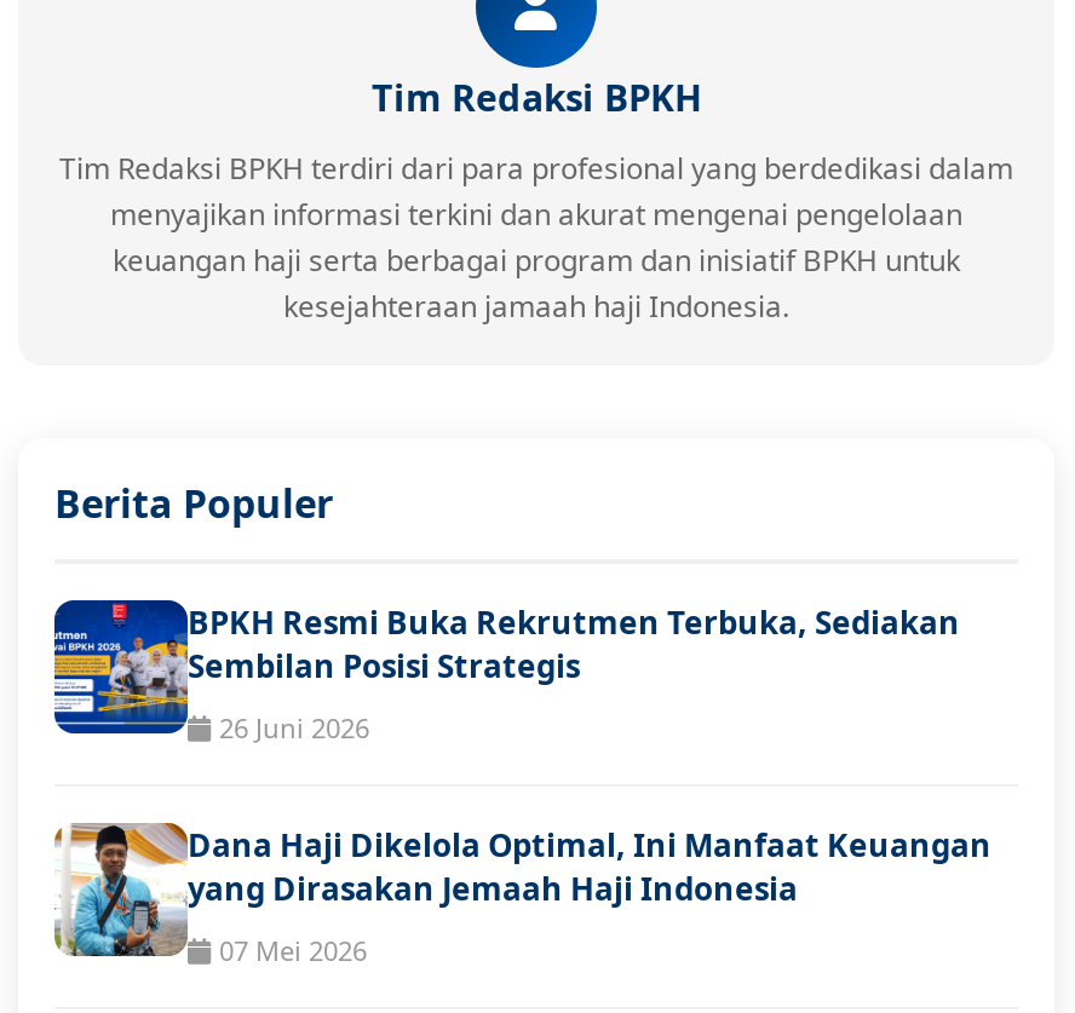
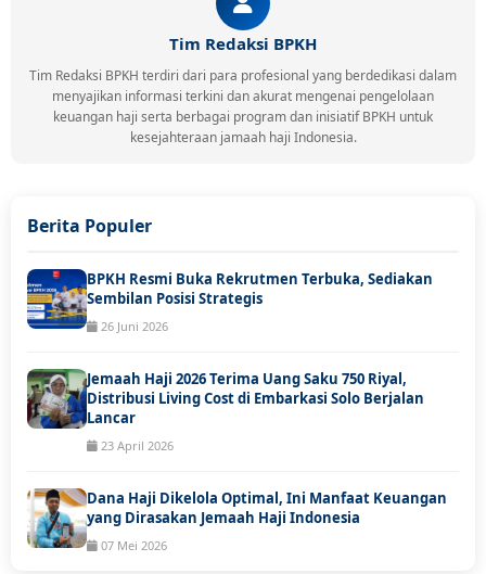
none -> [26,368,424,454] [image] | Jemaah Haji 2026 Terima Uang Saku 750 Riyal, | Distribusi Living Cost di Embarkasi Solo Berjalan | Lancar | 23 April 2026

